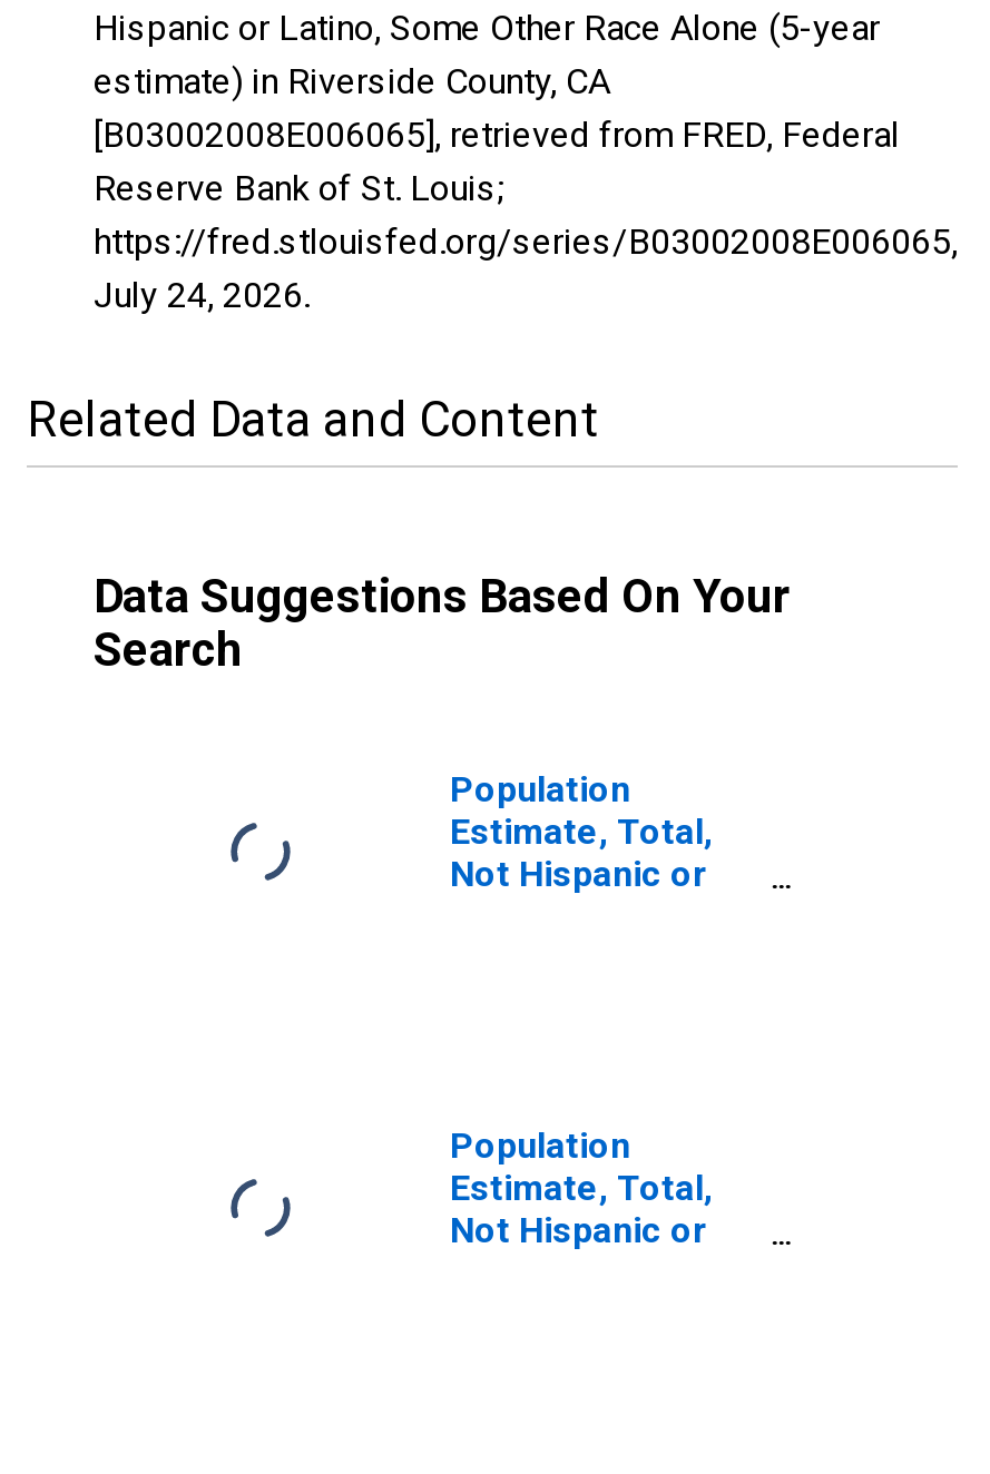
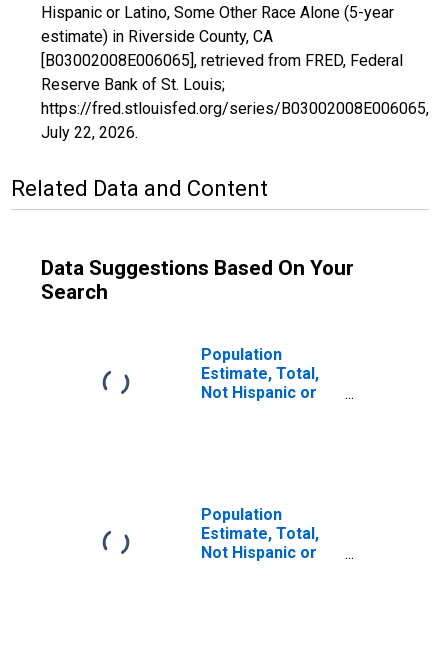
[94,274,310,316] July 24, 2026. -> [41,123,138,142] July 22, 2026.

